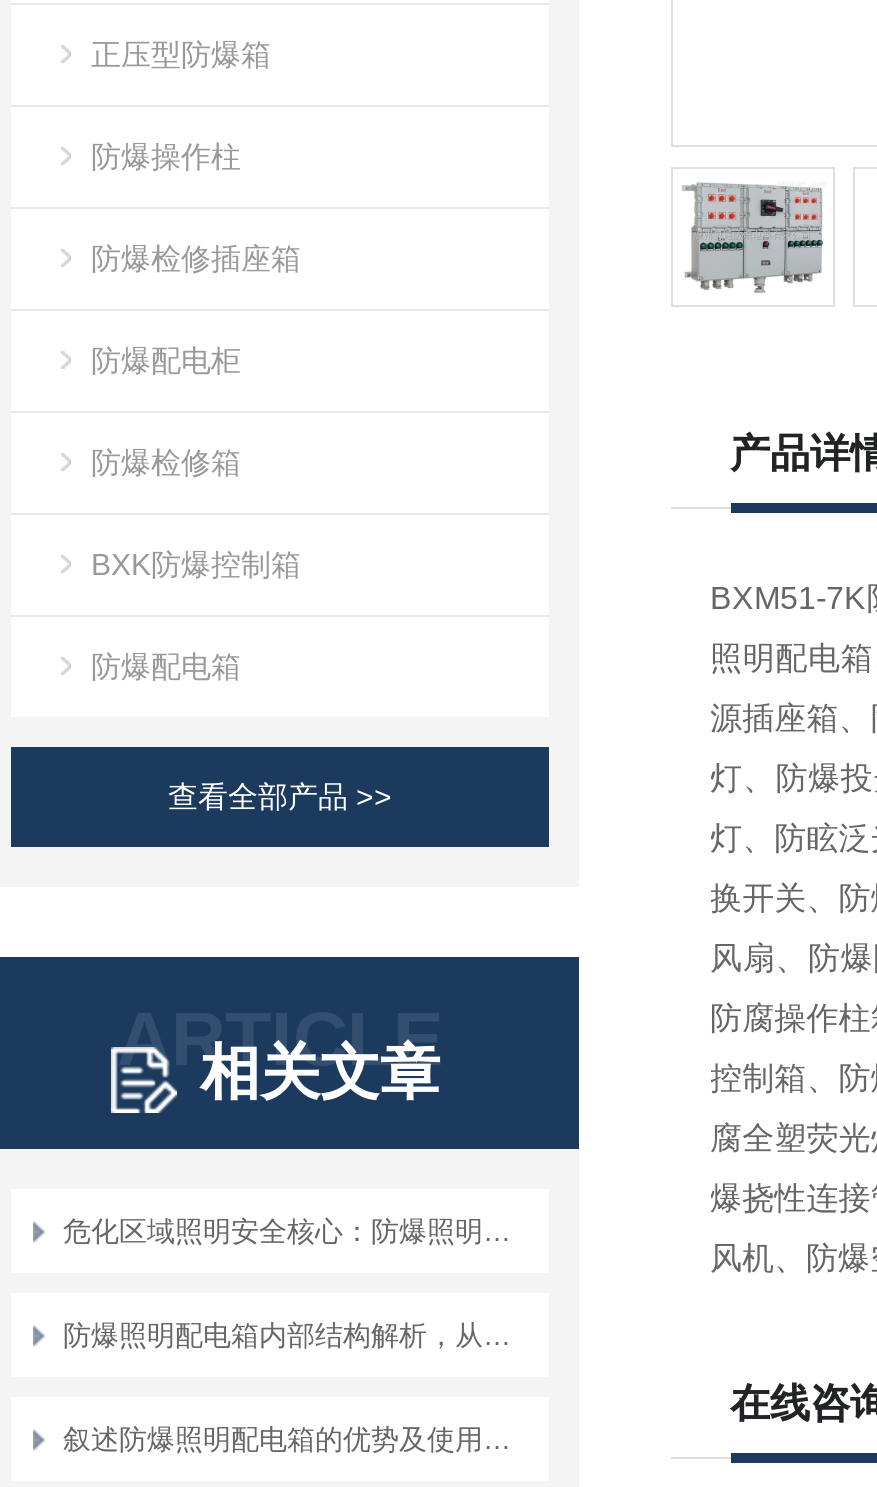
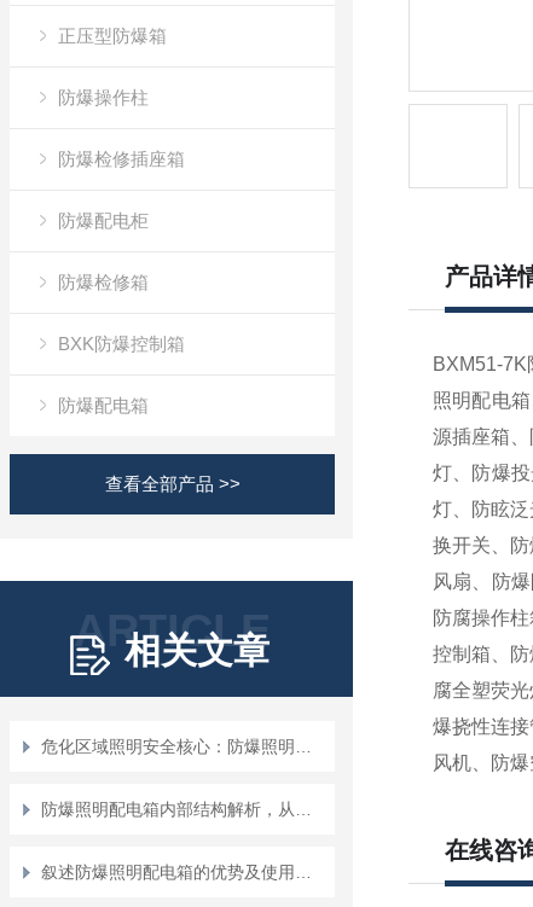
[683,181,825,295] [image] -> none

